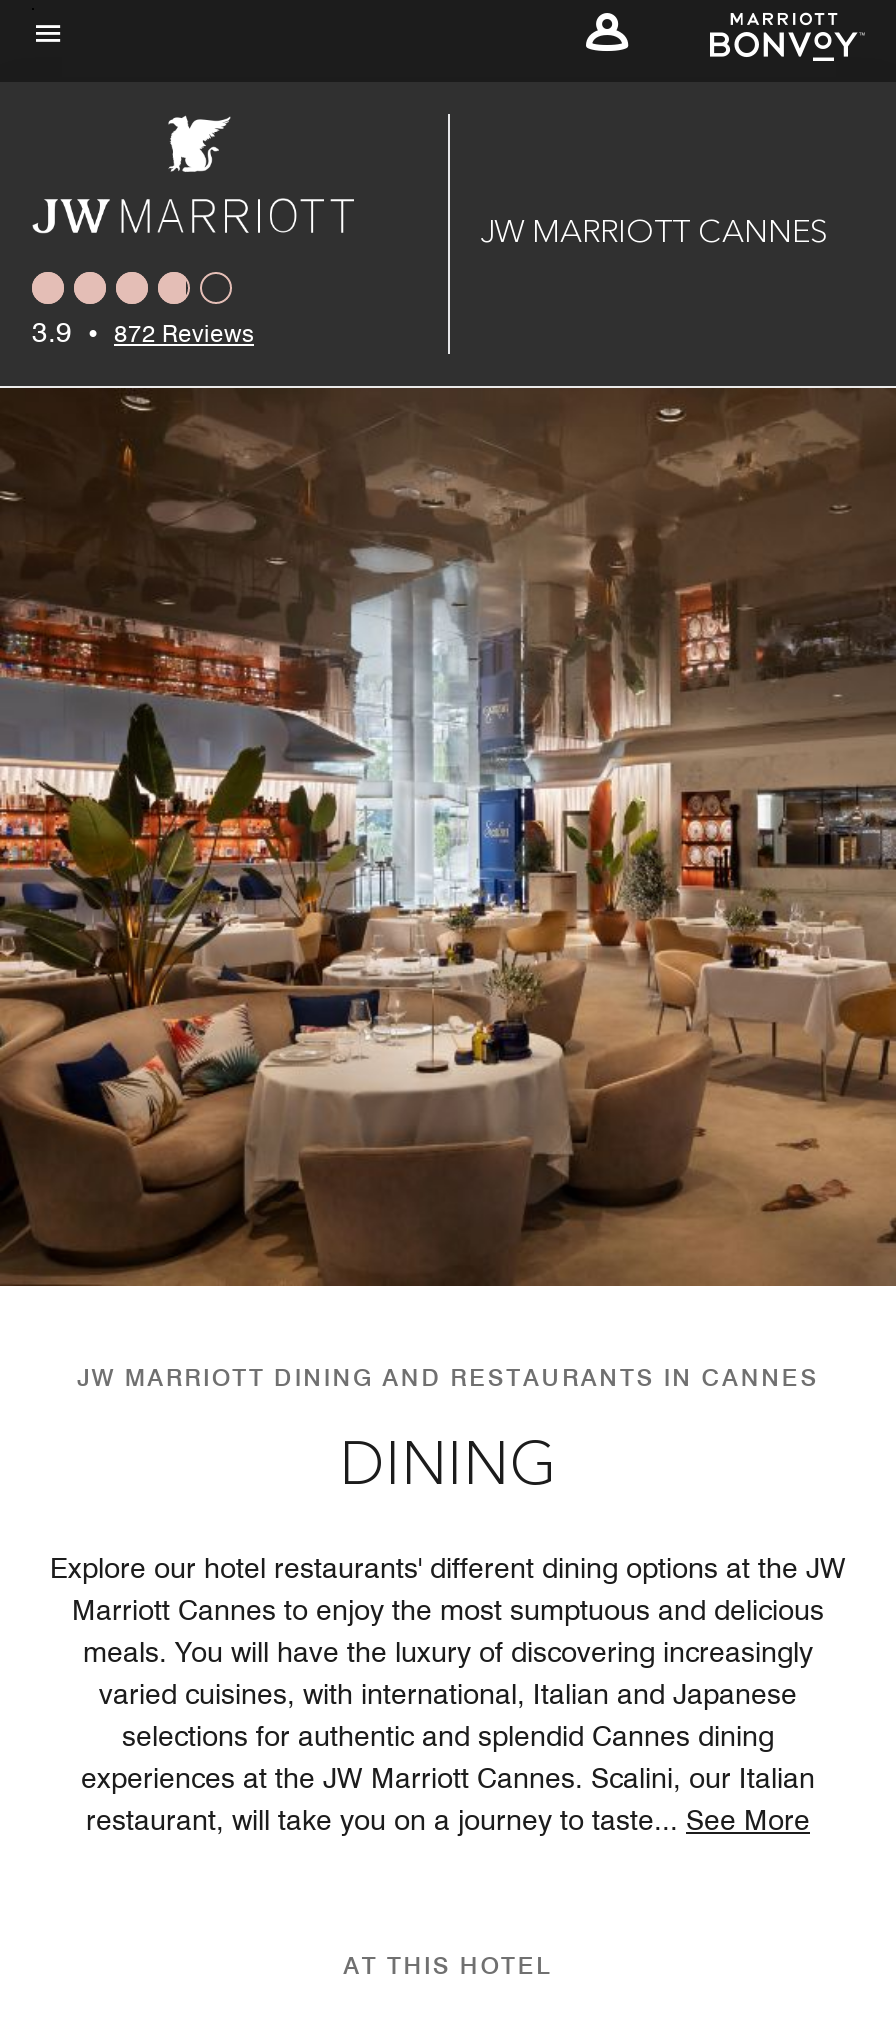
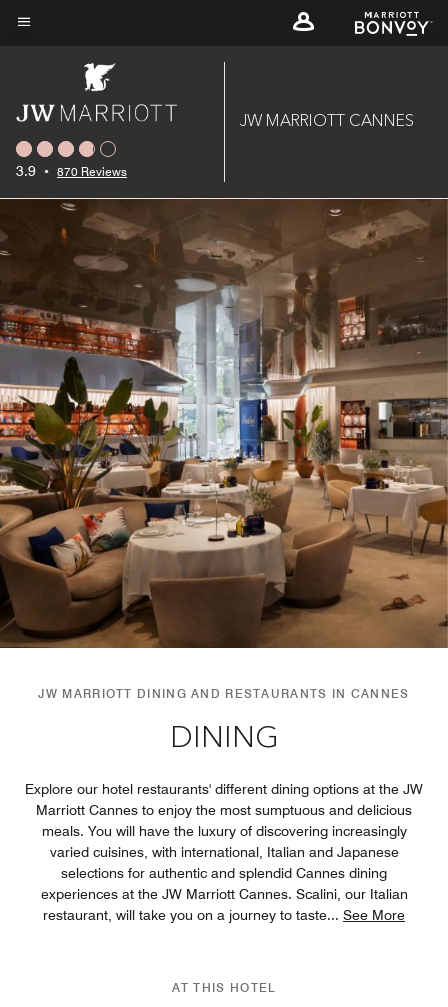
[32,316,254,348] 3.9 • 872 Reviews -> [16,163,127,179] 3.9 • 870 Reviews

